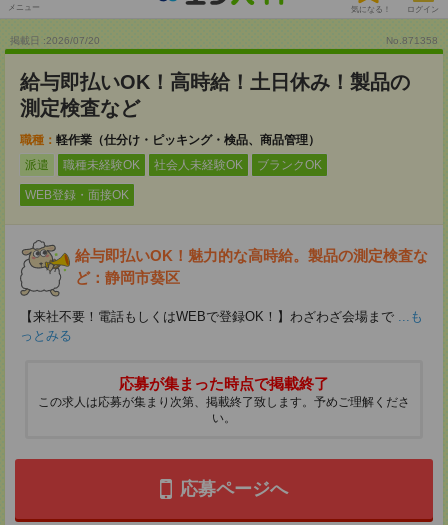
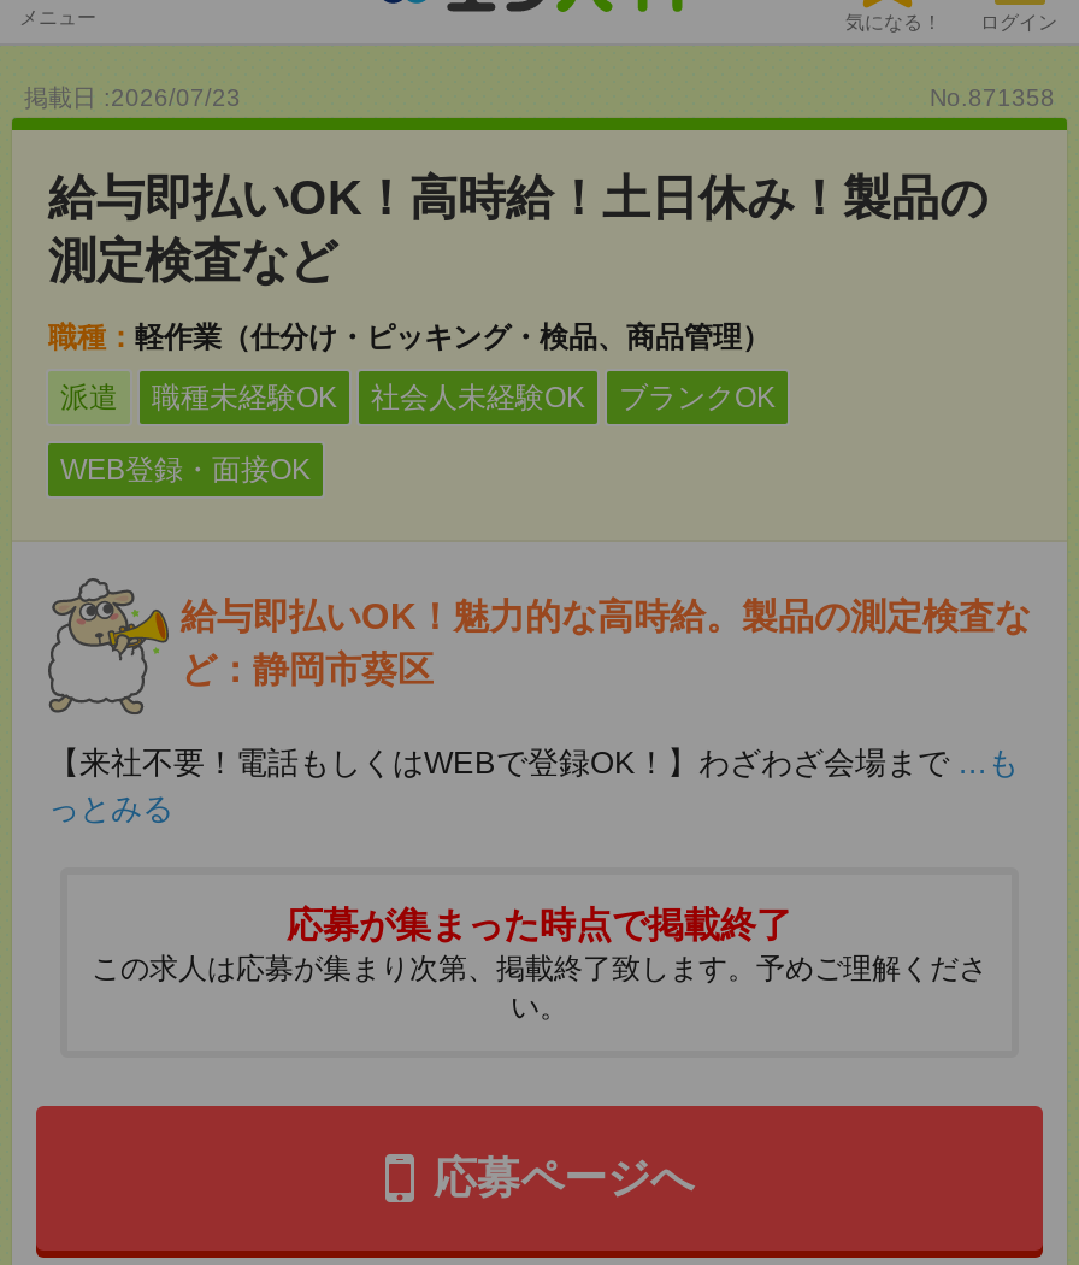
[10,35,100,46] 掲載日 :2026/07/20 -> [24,84,241,111] 掲載日 :2026/07/23

